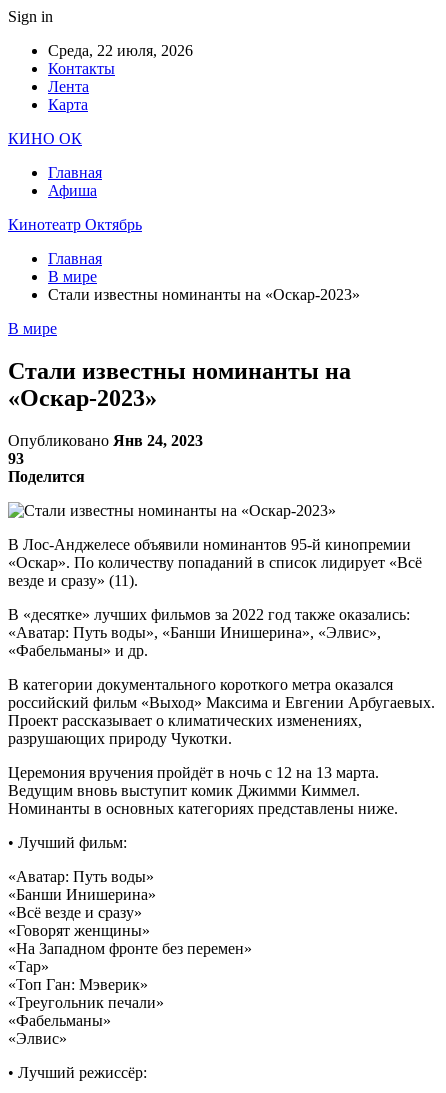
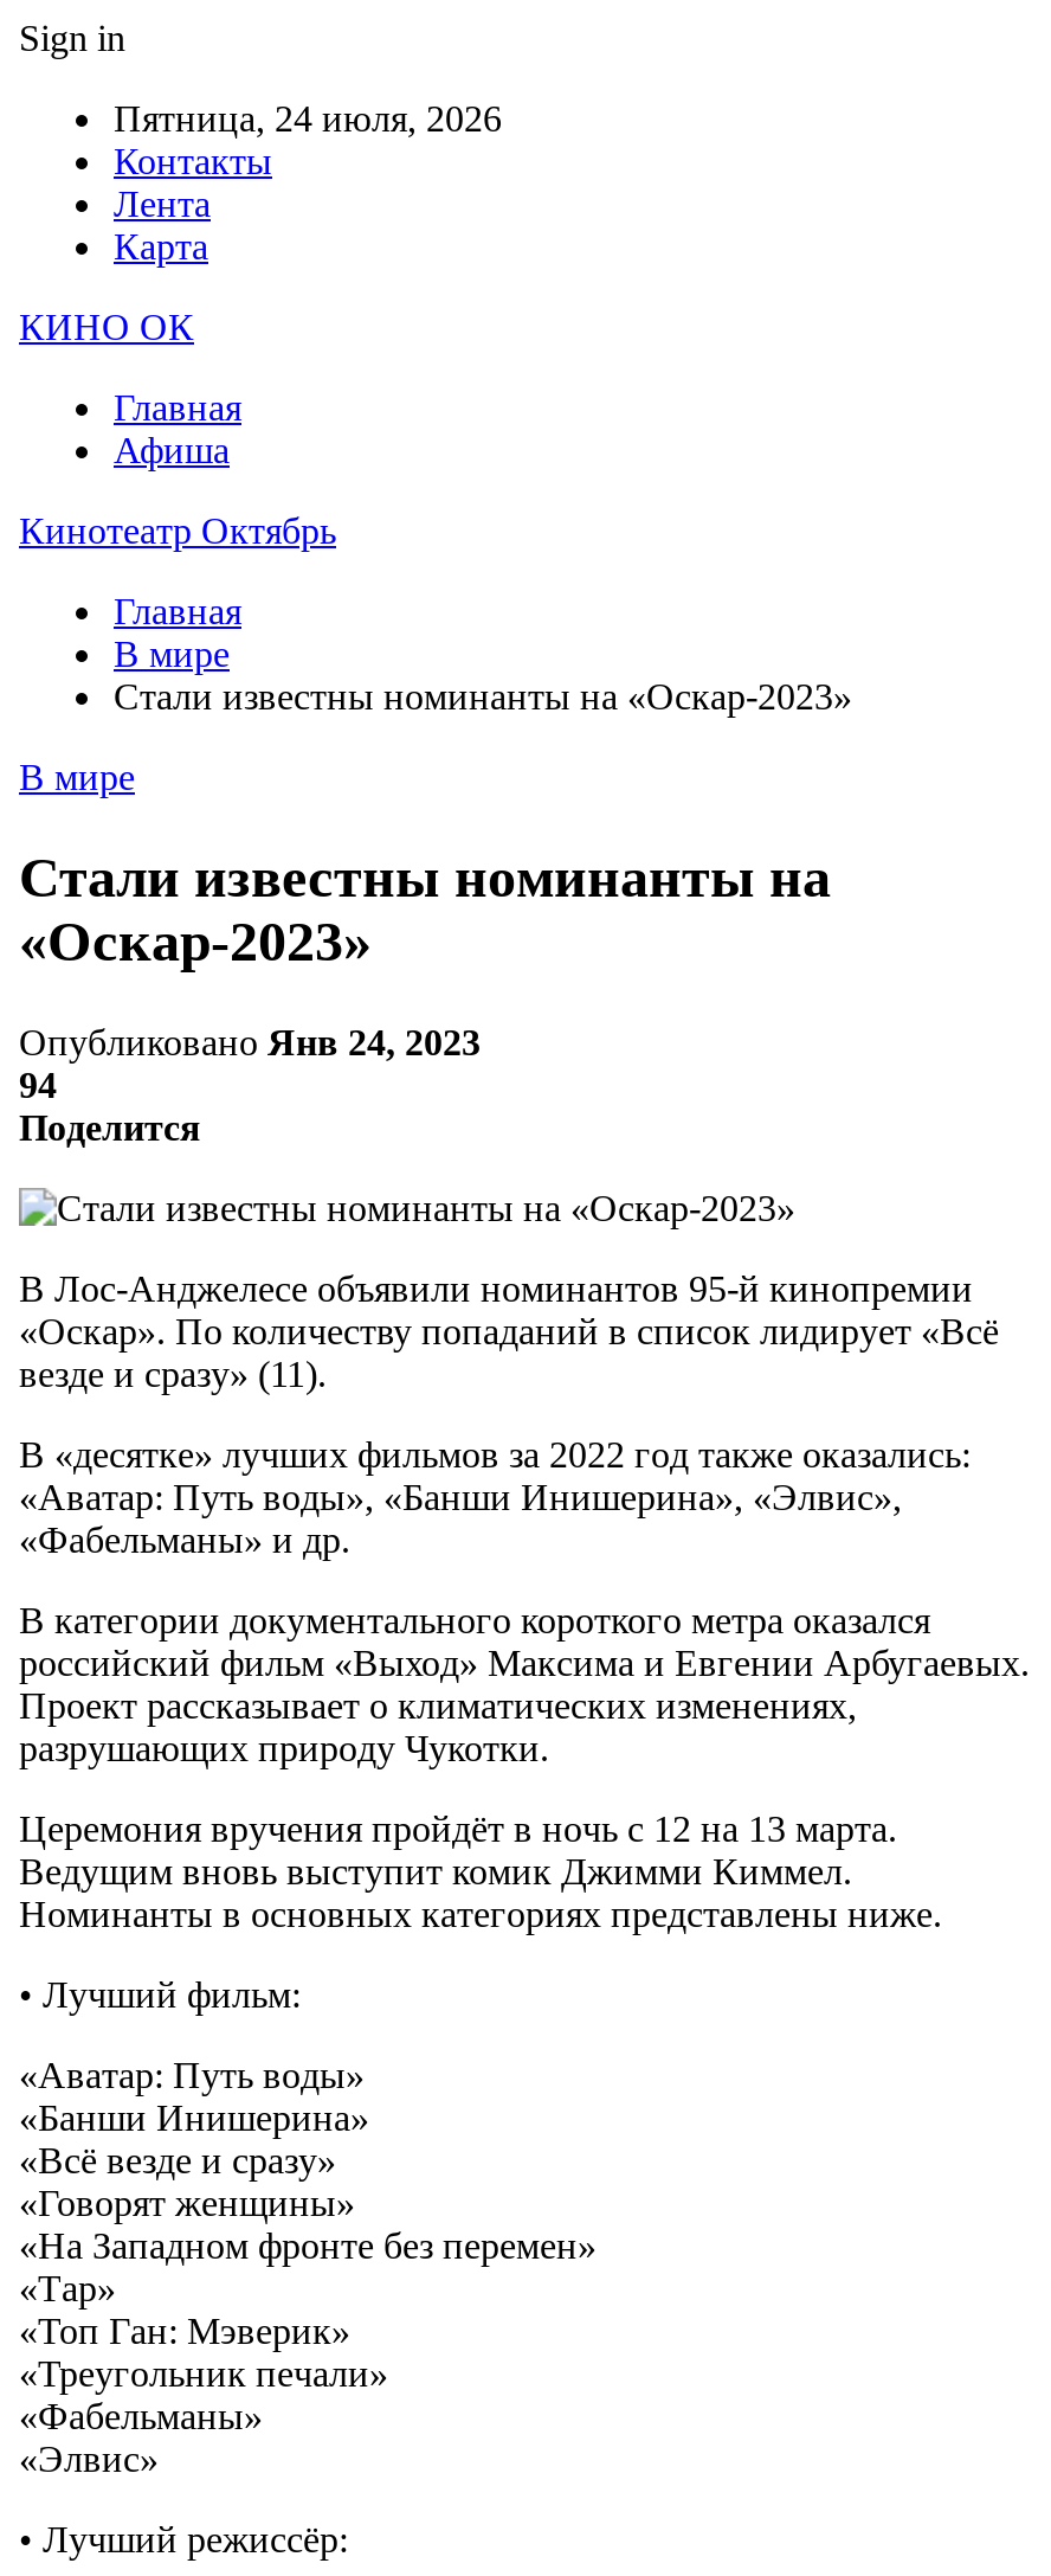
[48,42,193,59] Среда, 22 июля, 2026 -> [114,98,502,139] Пятница, 24 июля, 2026
[8,450,24,467] 93 -> [19,1064,57,1105] 94

